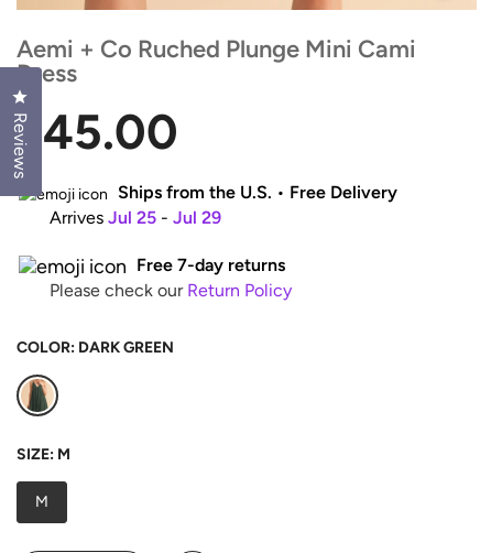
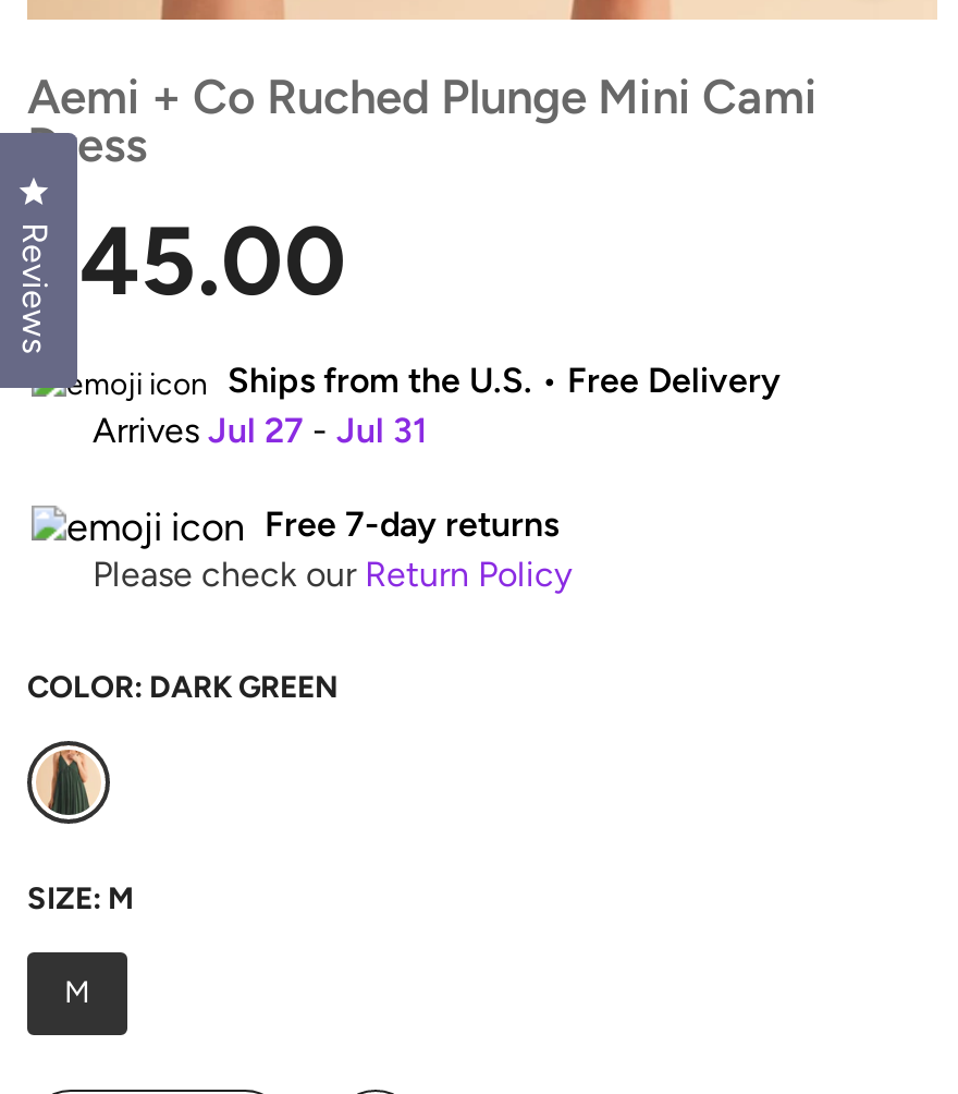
[19,207,221,228] Arrives Jul 25 - Jul 29 -> [32,410,428,451] Arrives Jul 27 - Jul 31

